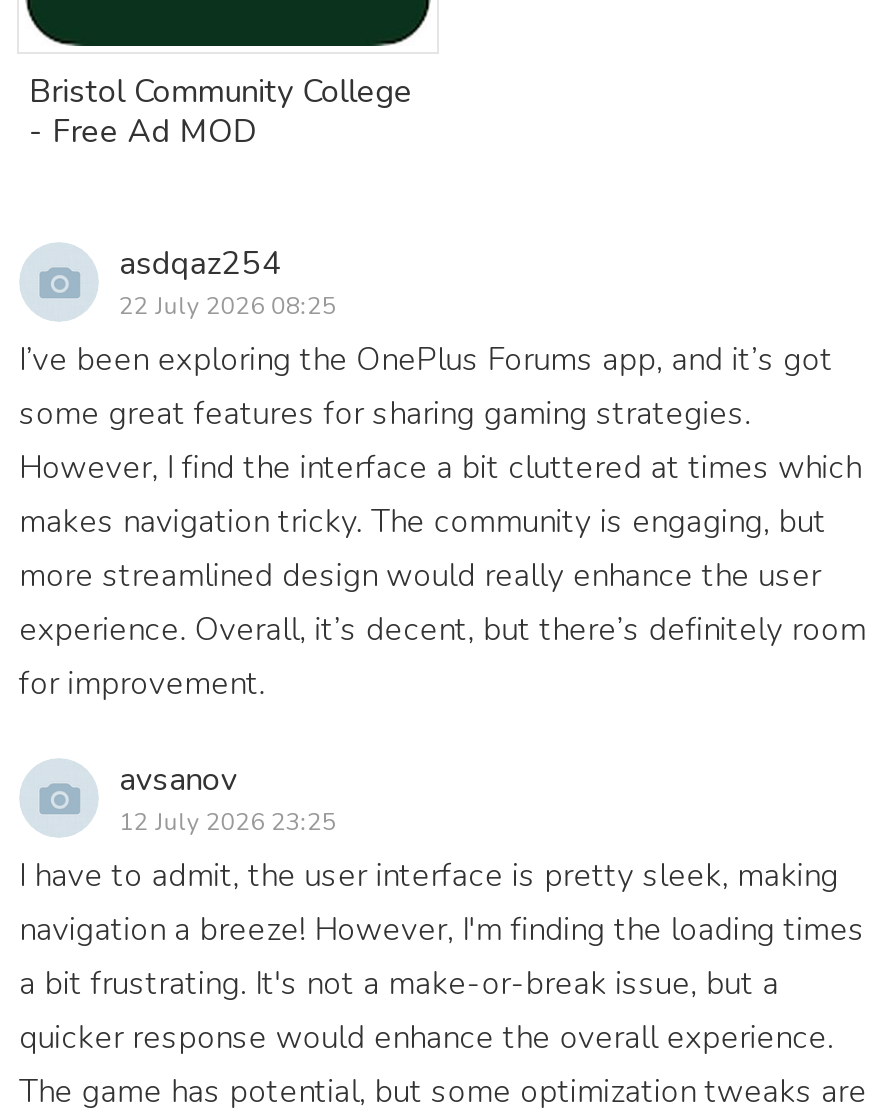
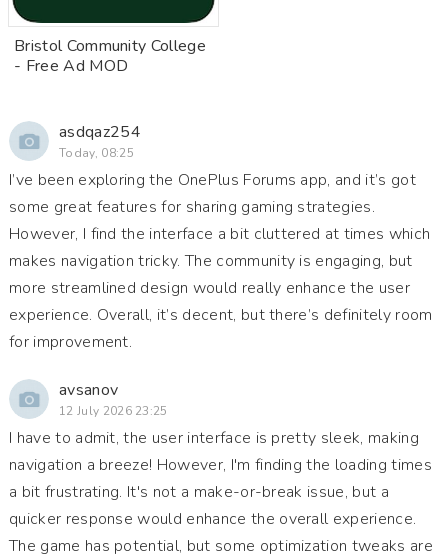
[119,290,337,322] 22 July 2026 08:25 -> [59,145,134,161] Today, 08:25

